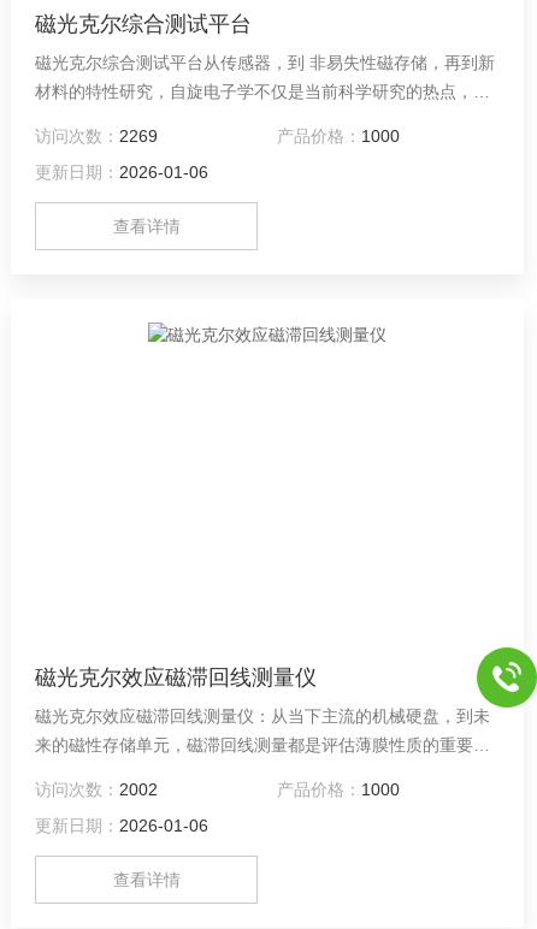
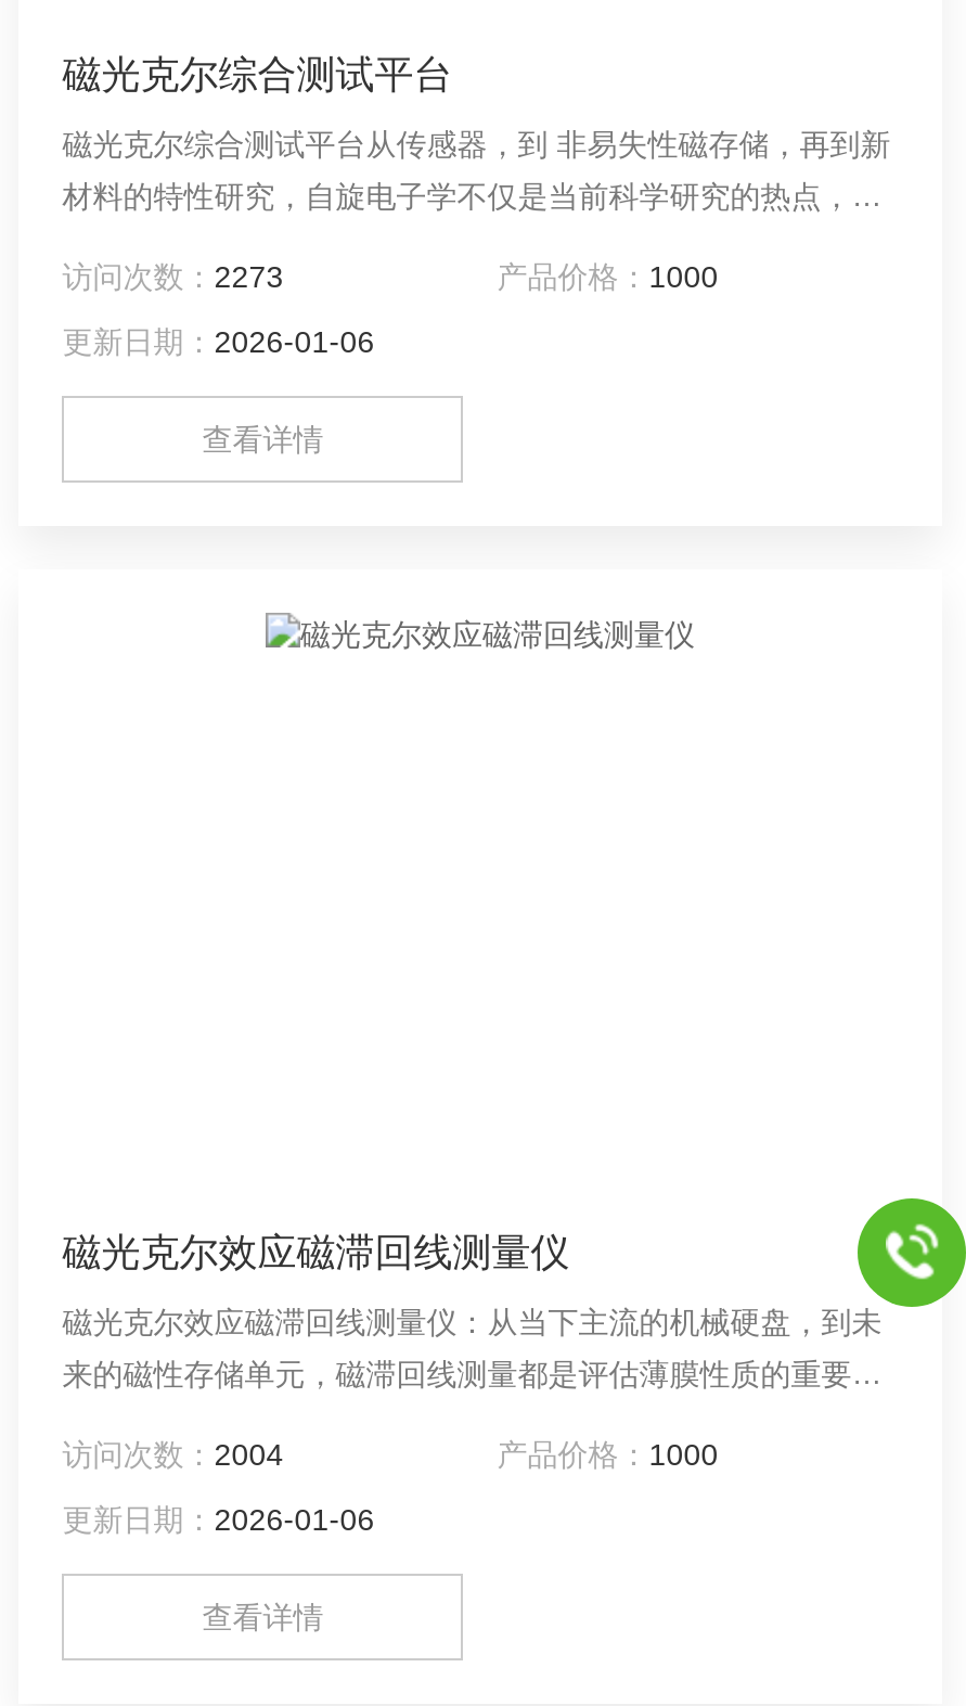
[35,126,158,145] 访问次数：2269 -> [62,258,283,293] 访问次数：2273
[35,779,158,798] 访问次数：2002 -> [62,1436,283,1471] 访问次数：2004

